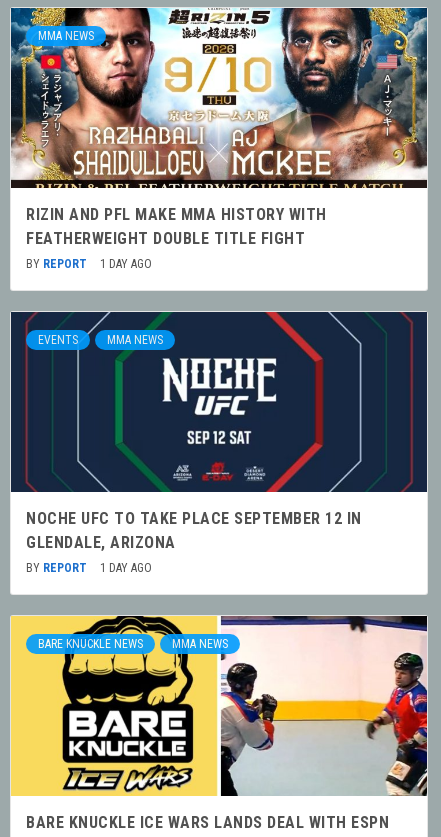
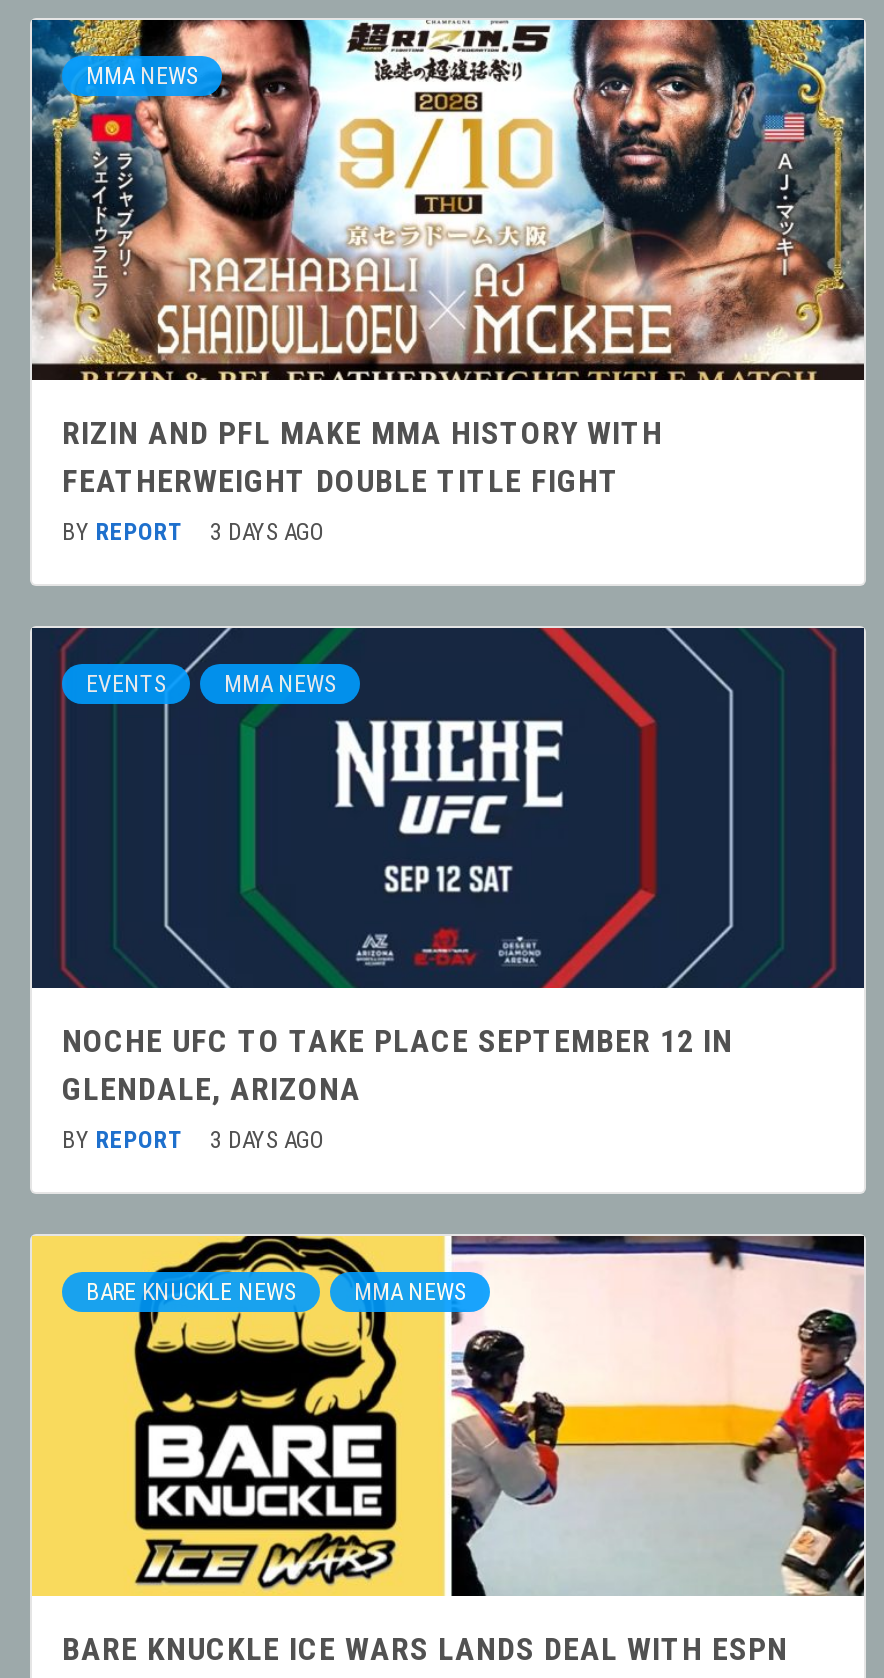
[26,257,152,271] BY REPORT 1 DAY AGO -> [62,518,326,546] BY REPORT 3 DAYS AGO
[26,561,152,575] BY REPORT 1 DAY AGO -> [62,1126,326,1154] BY REPORT 3 DAYS AGO

